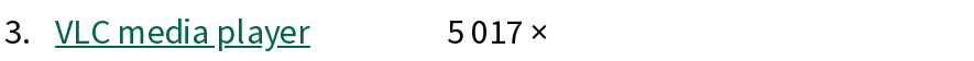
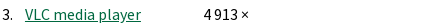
[447,9,548,52] 5 017 × -> [203,4,249,24] 4 913 ×

